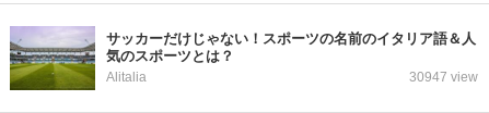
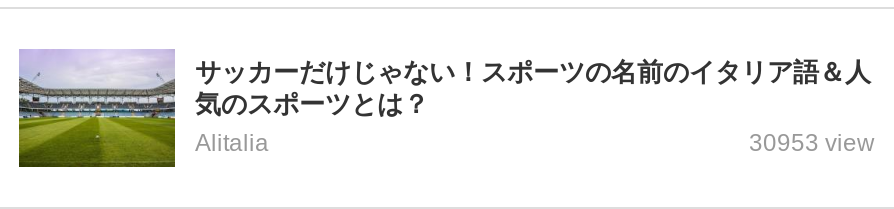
[409,70,478,85] 30947 view -> [749,129,875,157] 30953 view

